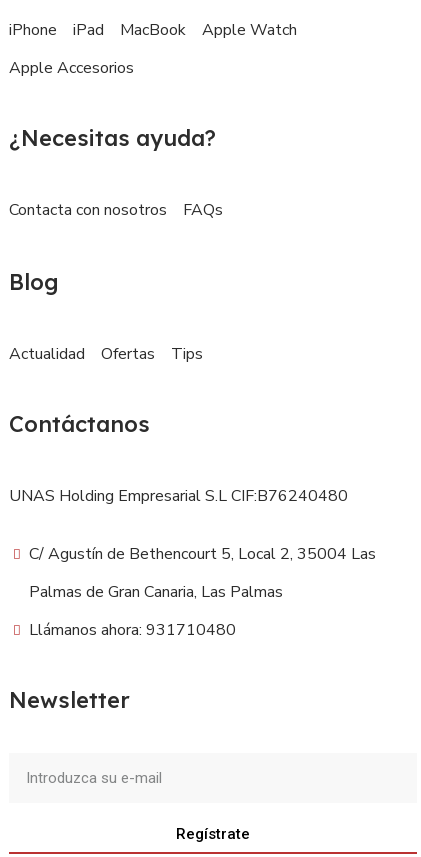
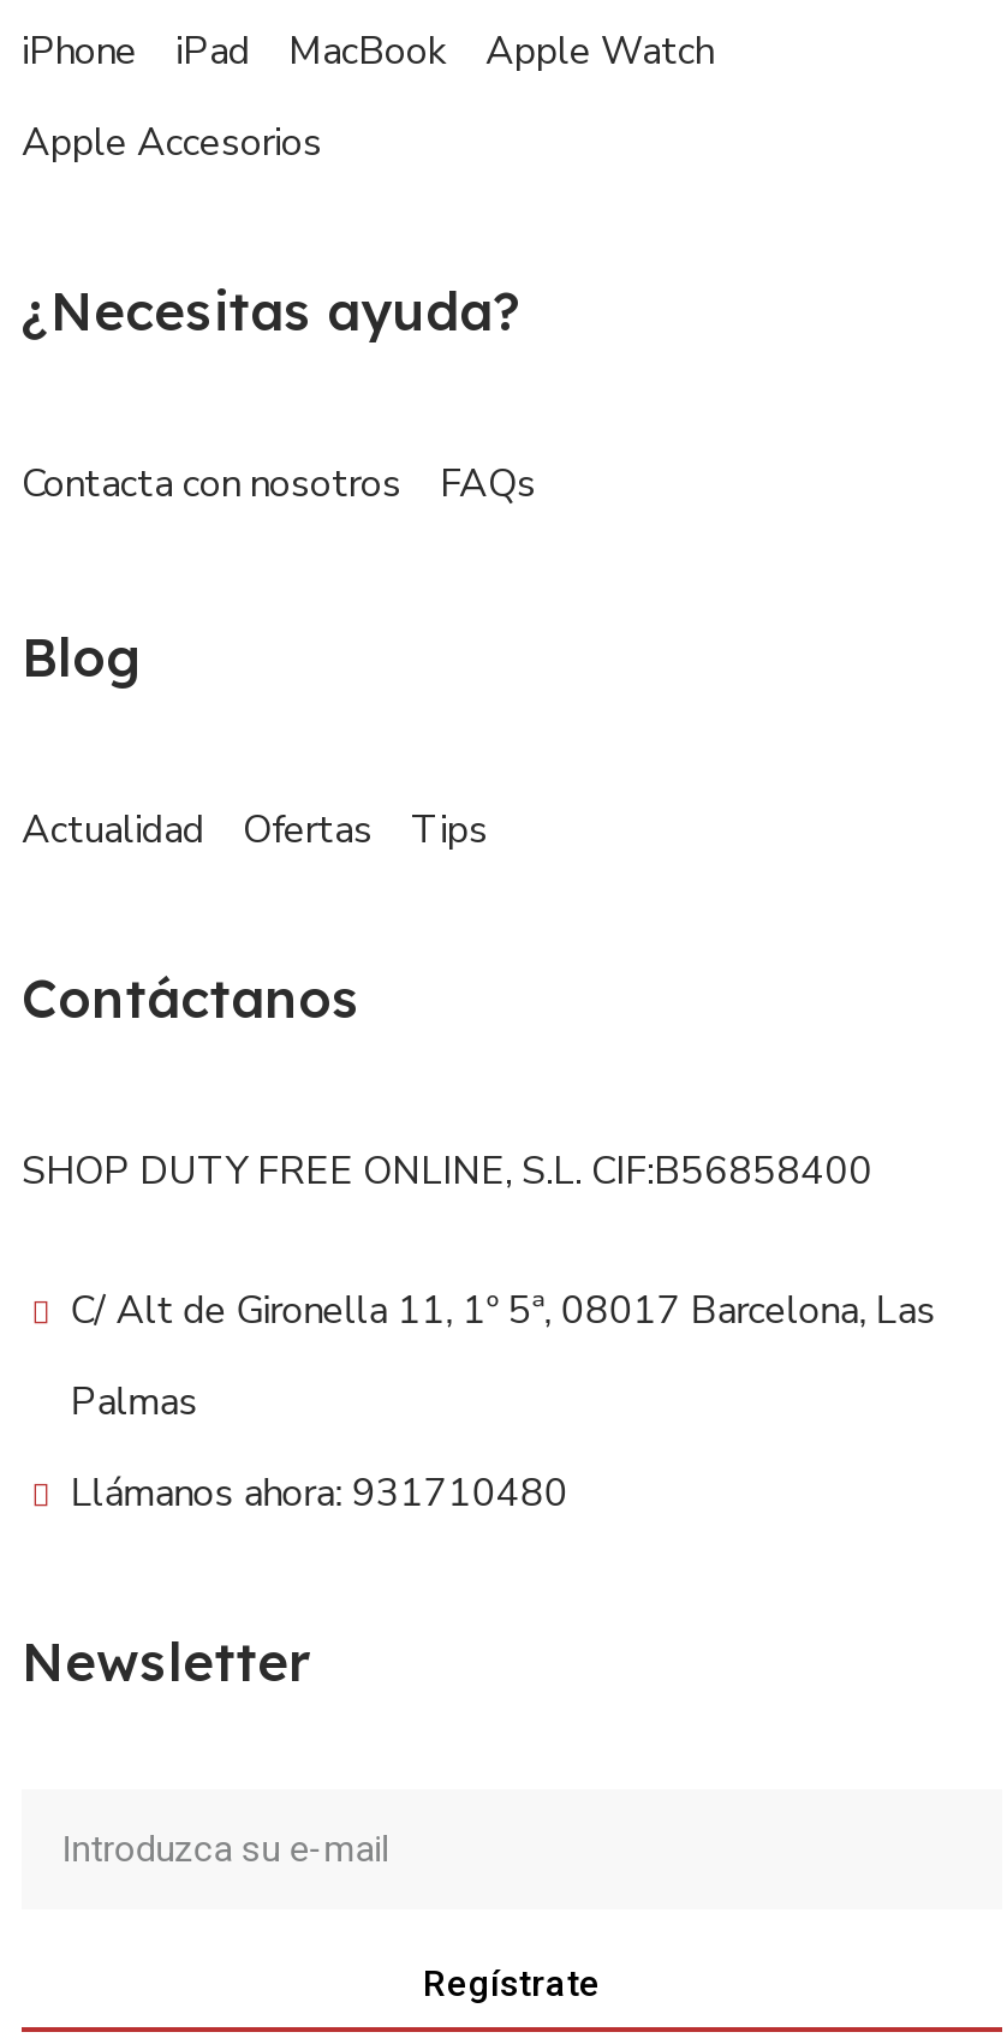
[9,485,348,507] UNAS Holding Empresarial S.L CIF:B76240480 -> [22,1145,872,1198] SHOP DUTY FREE ONLINE, S.L. CIF:B56858400
[29,543,376,565] C/ Agustín de Bethencourt 5, Local 2, 35004 Las -> [70,1285,935,1337] C/ Alt de Gironella 11, 1º 5ª, 08017 Barcelona, Las
[29,581,283,603] Palmas de Gran Canaria, Las Palmas -> [70,1376,198,1429] Palmas

